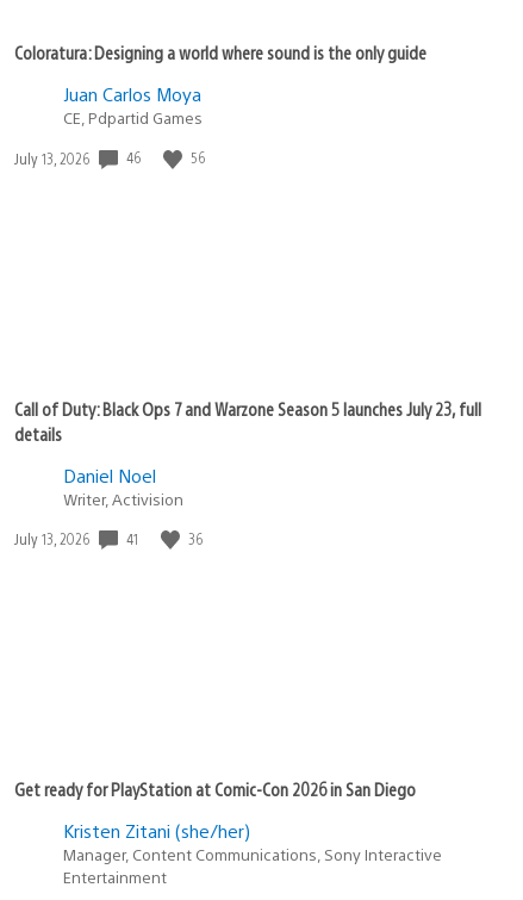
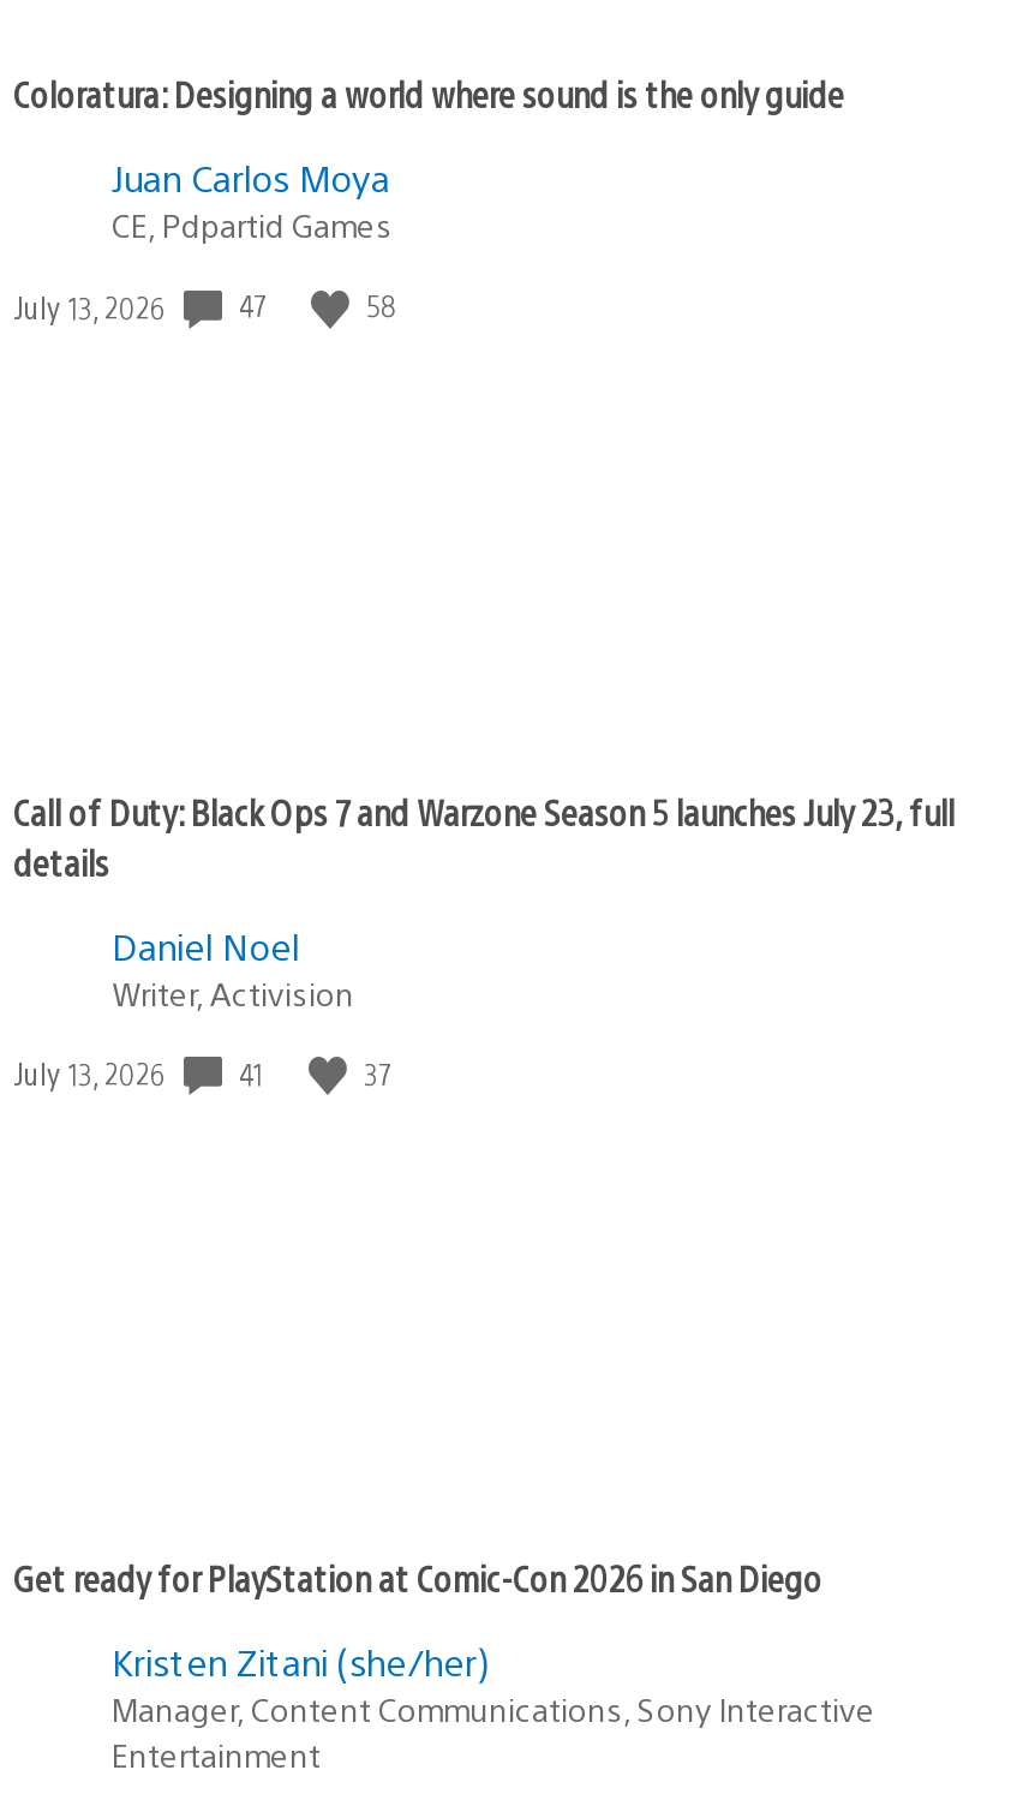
[123,147,144,167] 46 -> [232,284,273,325] 47
[191,147,205,167] 56 -> [366,284,395,325] 58
[188,528,203,548] 36 -> [364,1052,390,1092] 37

